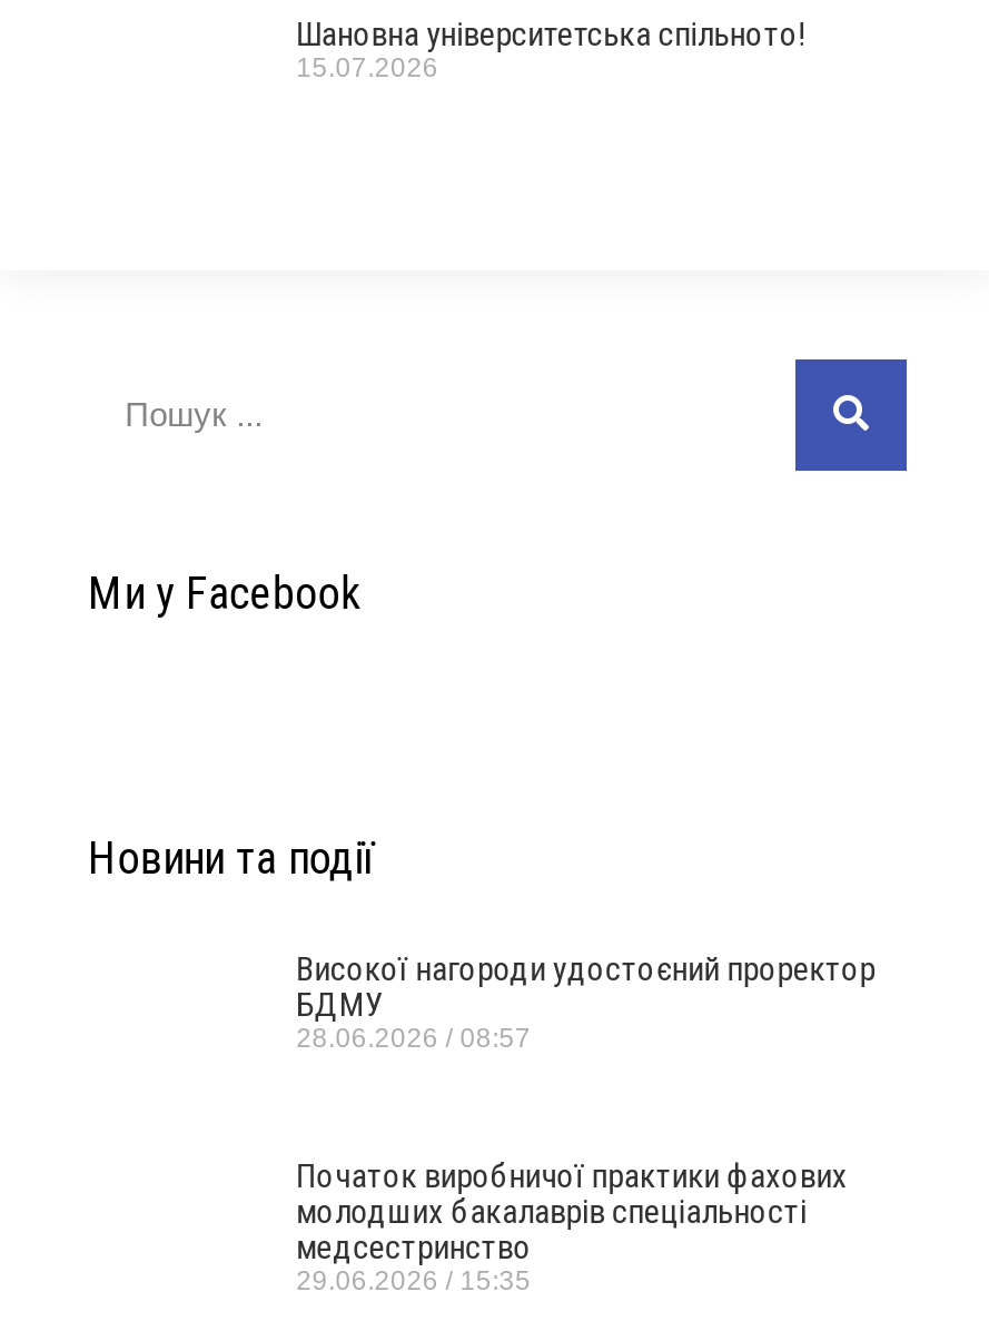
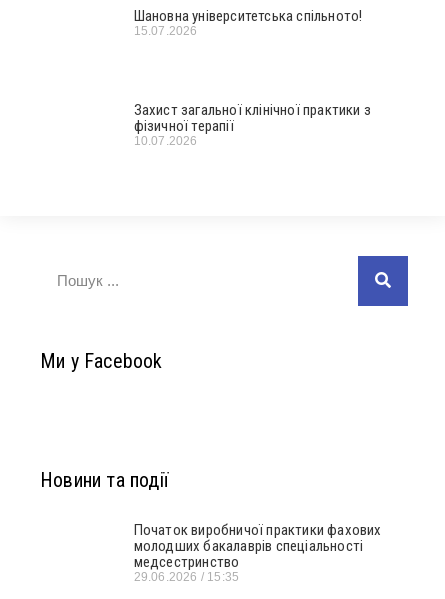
none -> [134,101,371,148] Захист загальної клінічної практики з | фізичної терапії | 10.07.2026
moved [88,565,373,884] -> [40,349,168,492]: Ми у Facebook | Новини та події
[296,948,876,1053] Високої нагороди удостоєний проректор | БДМУ | 28.06.2026 08:57 -> none

